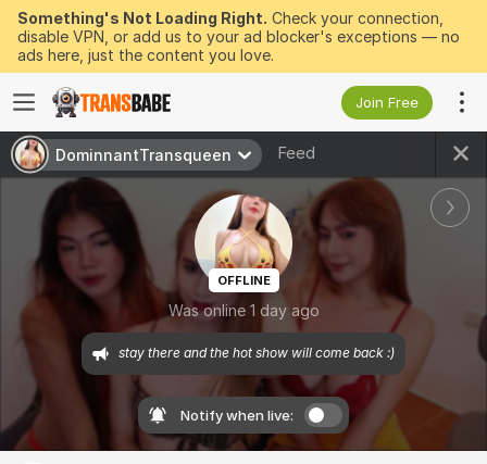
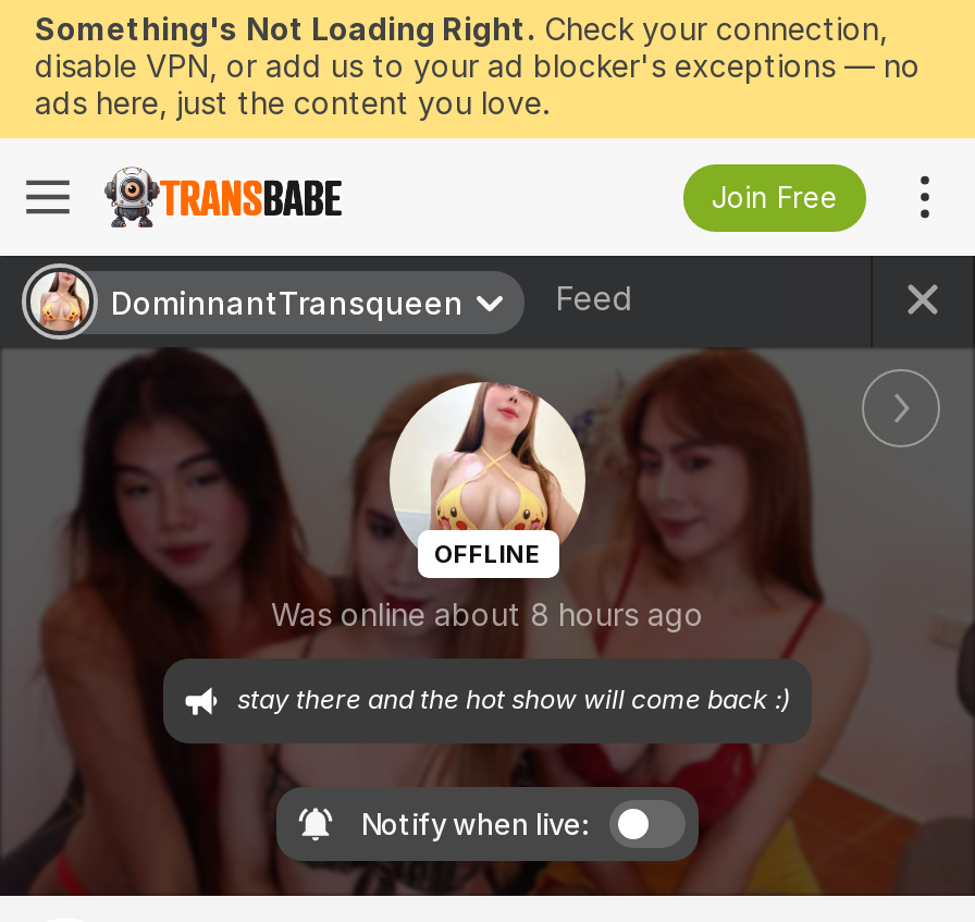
[168,301,319,320] Was online 1 day ago -> [271,596,704,633] Was online about 8 hours ago

